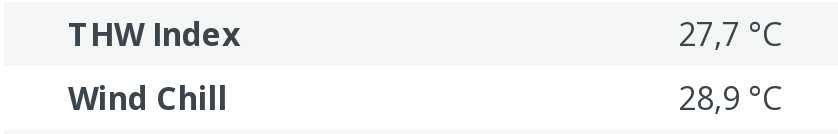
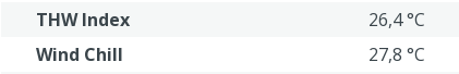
[678,12,782,56] 27,7 °C -> [369,8,425,32] 26,4 °C
[678,76,782,120] 28,9 °C -> [369,42,425,66] 27,8 °C

